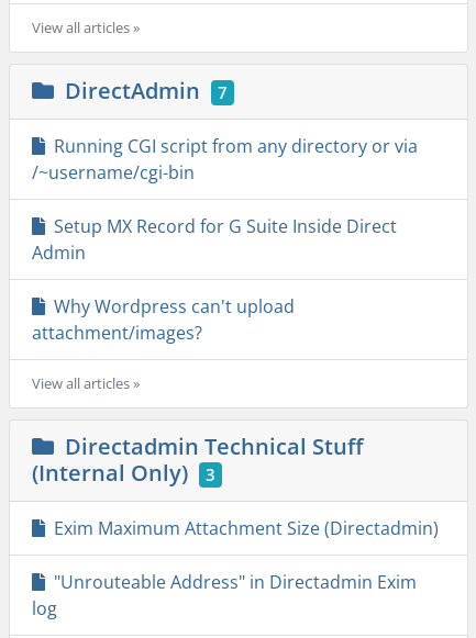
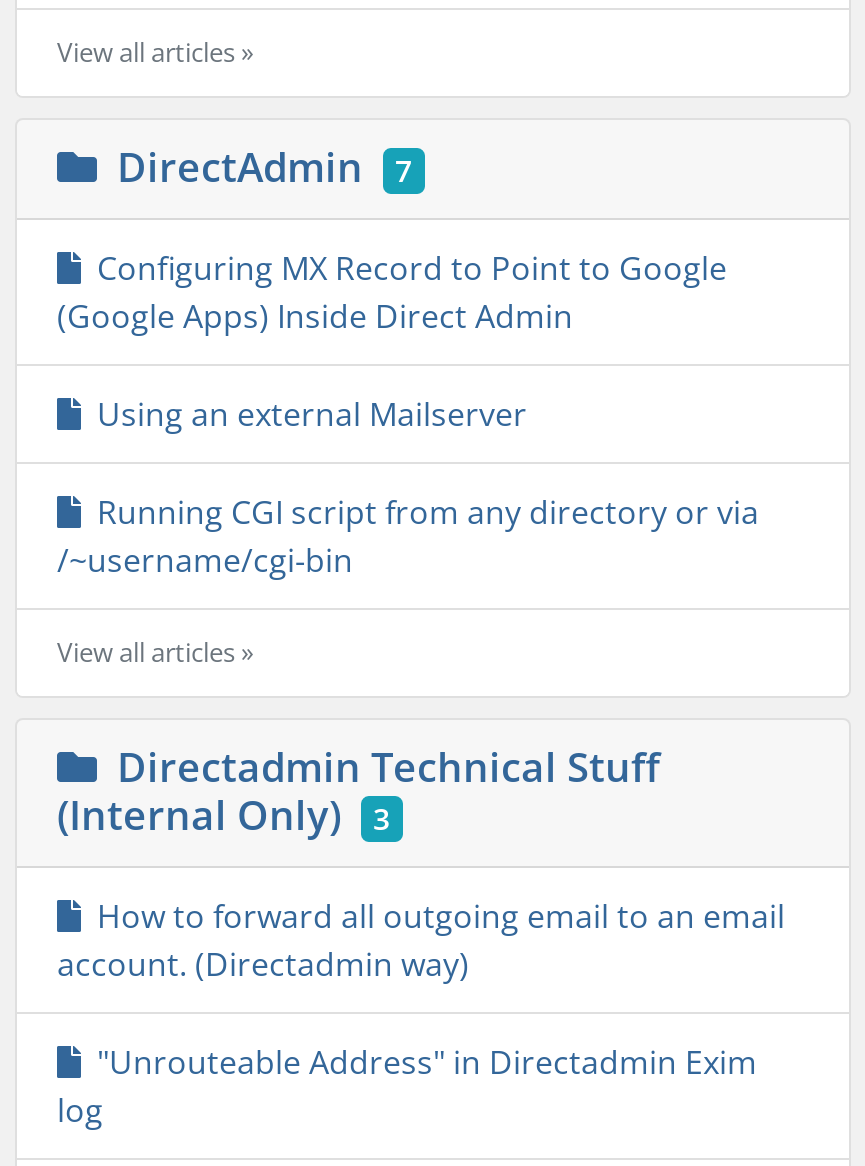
none -> [57,246,727,436] Configuring MX Record to Point to Google | (Google Apps) Inside Direct Admin | Using an external Mailserver
moved [32,134,418,184] -> [57,490,759,582]: Running CGI script from any directory or via | /~username/cgi-bin
[32,214,397,345] Setup MX Record for G Suite Inside Direct | Admin | Why Wordpress can't upload | attachment/images? -> none
moved [32,373,363,487] -> [57,634,659,842]: View all articles » | Directadmin Technical Stuff | (Internal Only) | 3
[45,516,439,540] Exim Maximum Attachment Size (Directadmin) -> [57,893,785,985] How to forward all outgoing email to an email | account. (Directadmin way)

